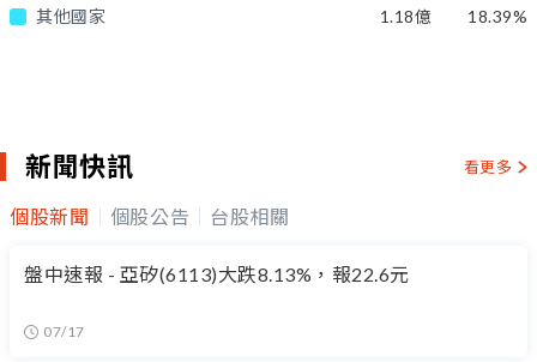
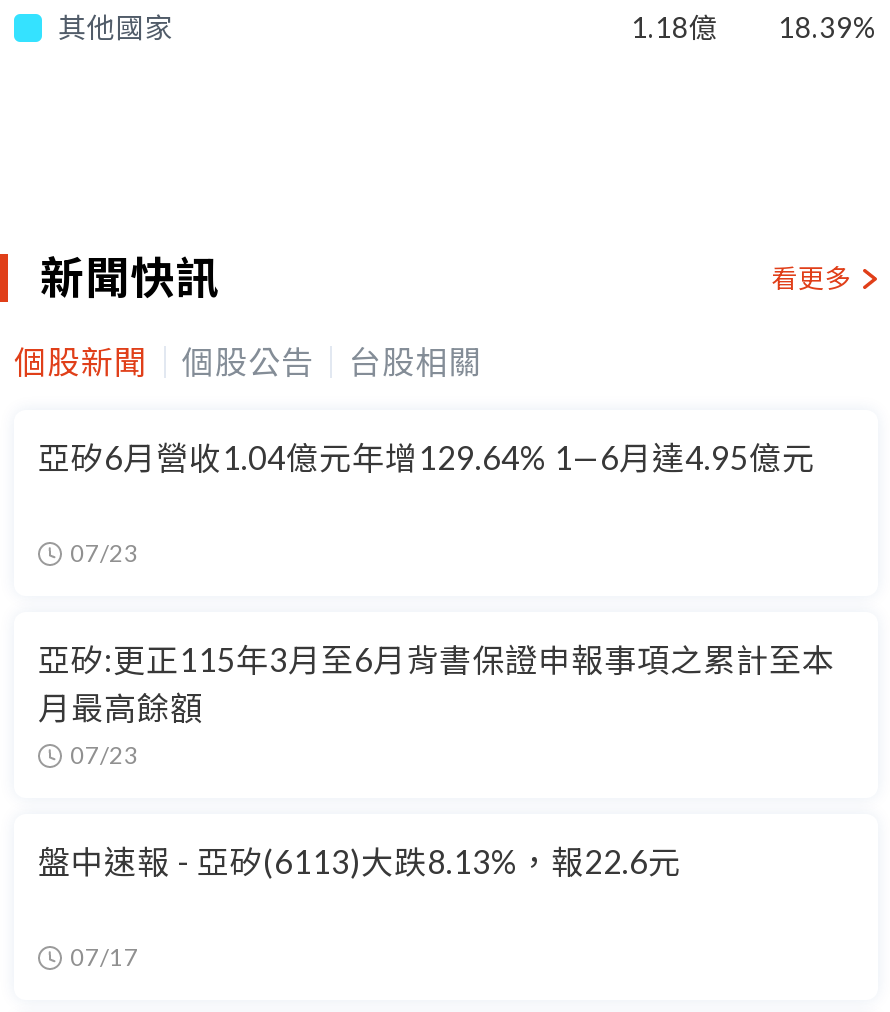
none -> [38,438,835,770] 亞矽6月營收1.04億元年增129.64% 1—6月達4.95億元 | 07/23 | 亞矽:更正115年3月至6月背書保證申報事項之累計至本 | 月最高餘額 | 07/23

